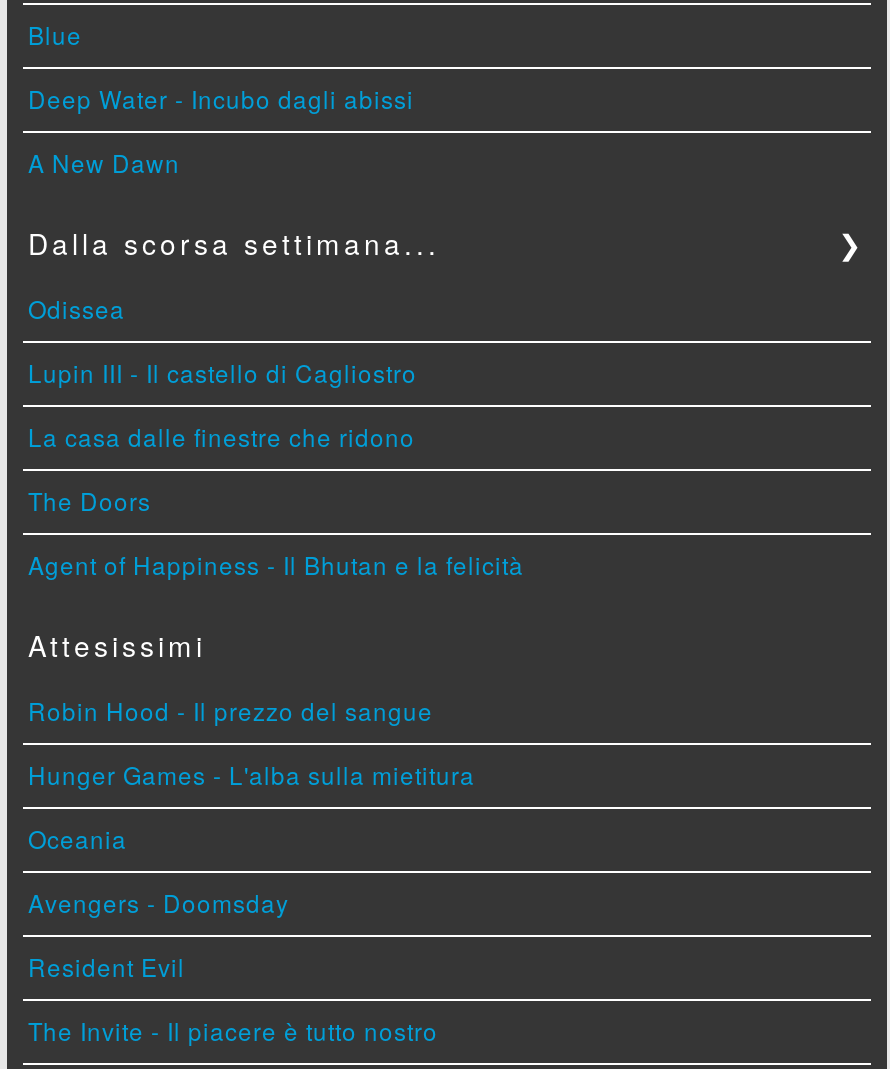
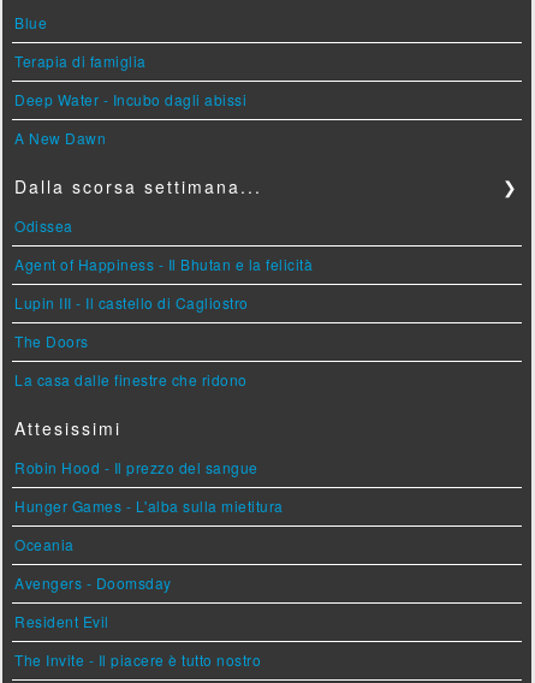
none -> [15,51,147,72] Terapia di famiglia
moved [28,356,417,518] -> [15,293,249,390]: Lupin III - Il castello di Cagliostro | The Doors | La casa dalle finestre che ridono
moved [28,548,524,582] -> [15,254,313,275]: Agent of Happiness - Il Bhutan e la felicità

